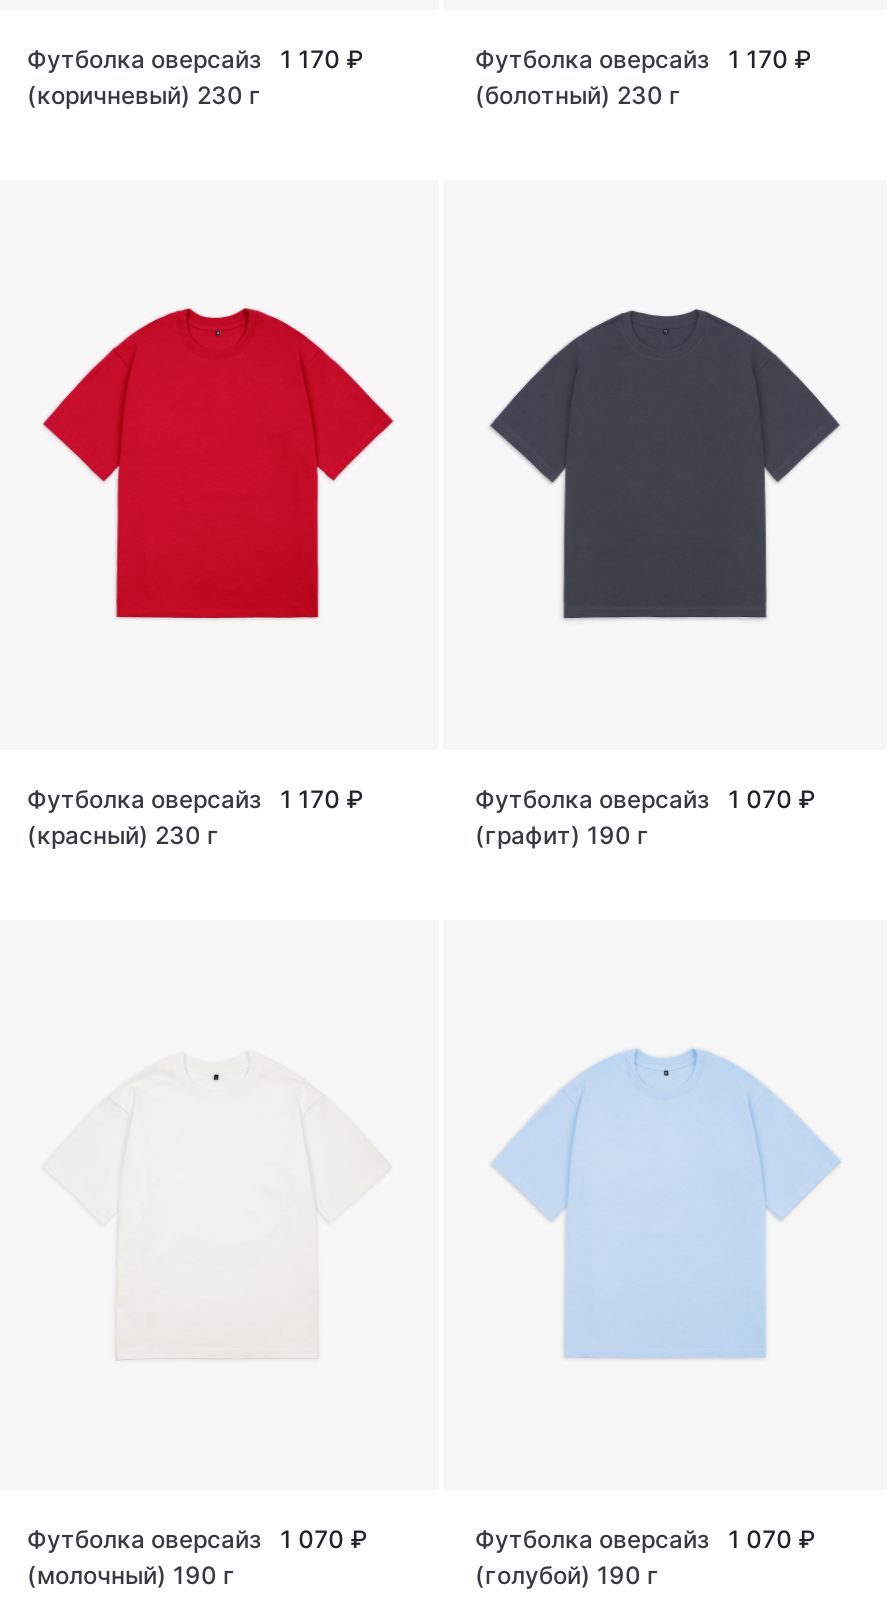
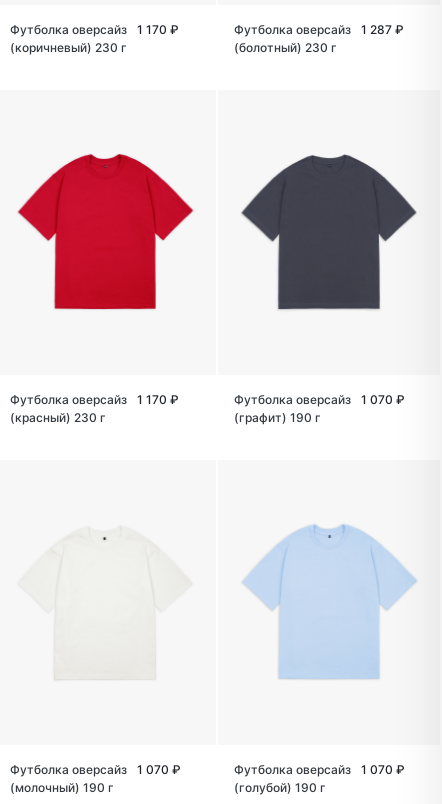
[475,44,812,74] Футболка оверсайз 1 170 ₽ -> [234,22,404,37] Футболка оверсайз 1 287 ₽

